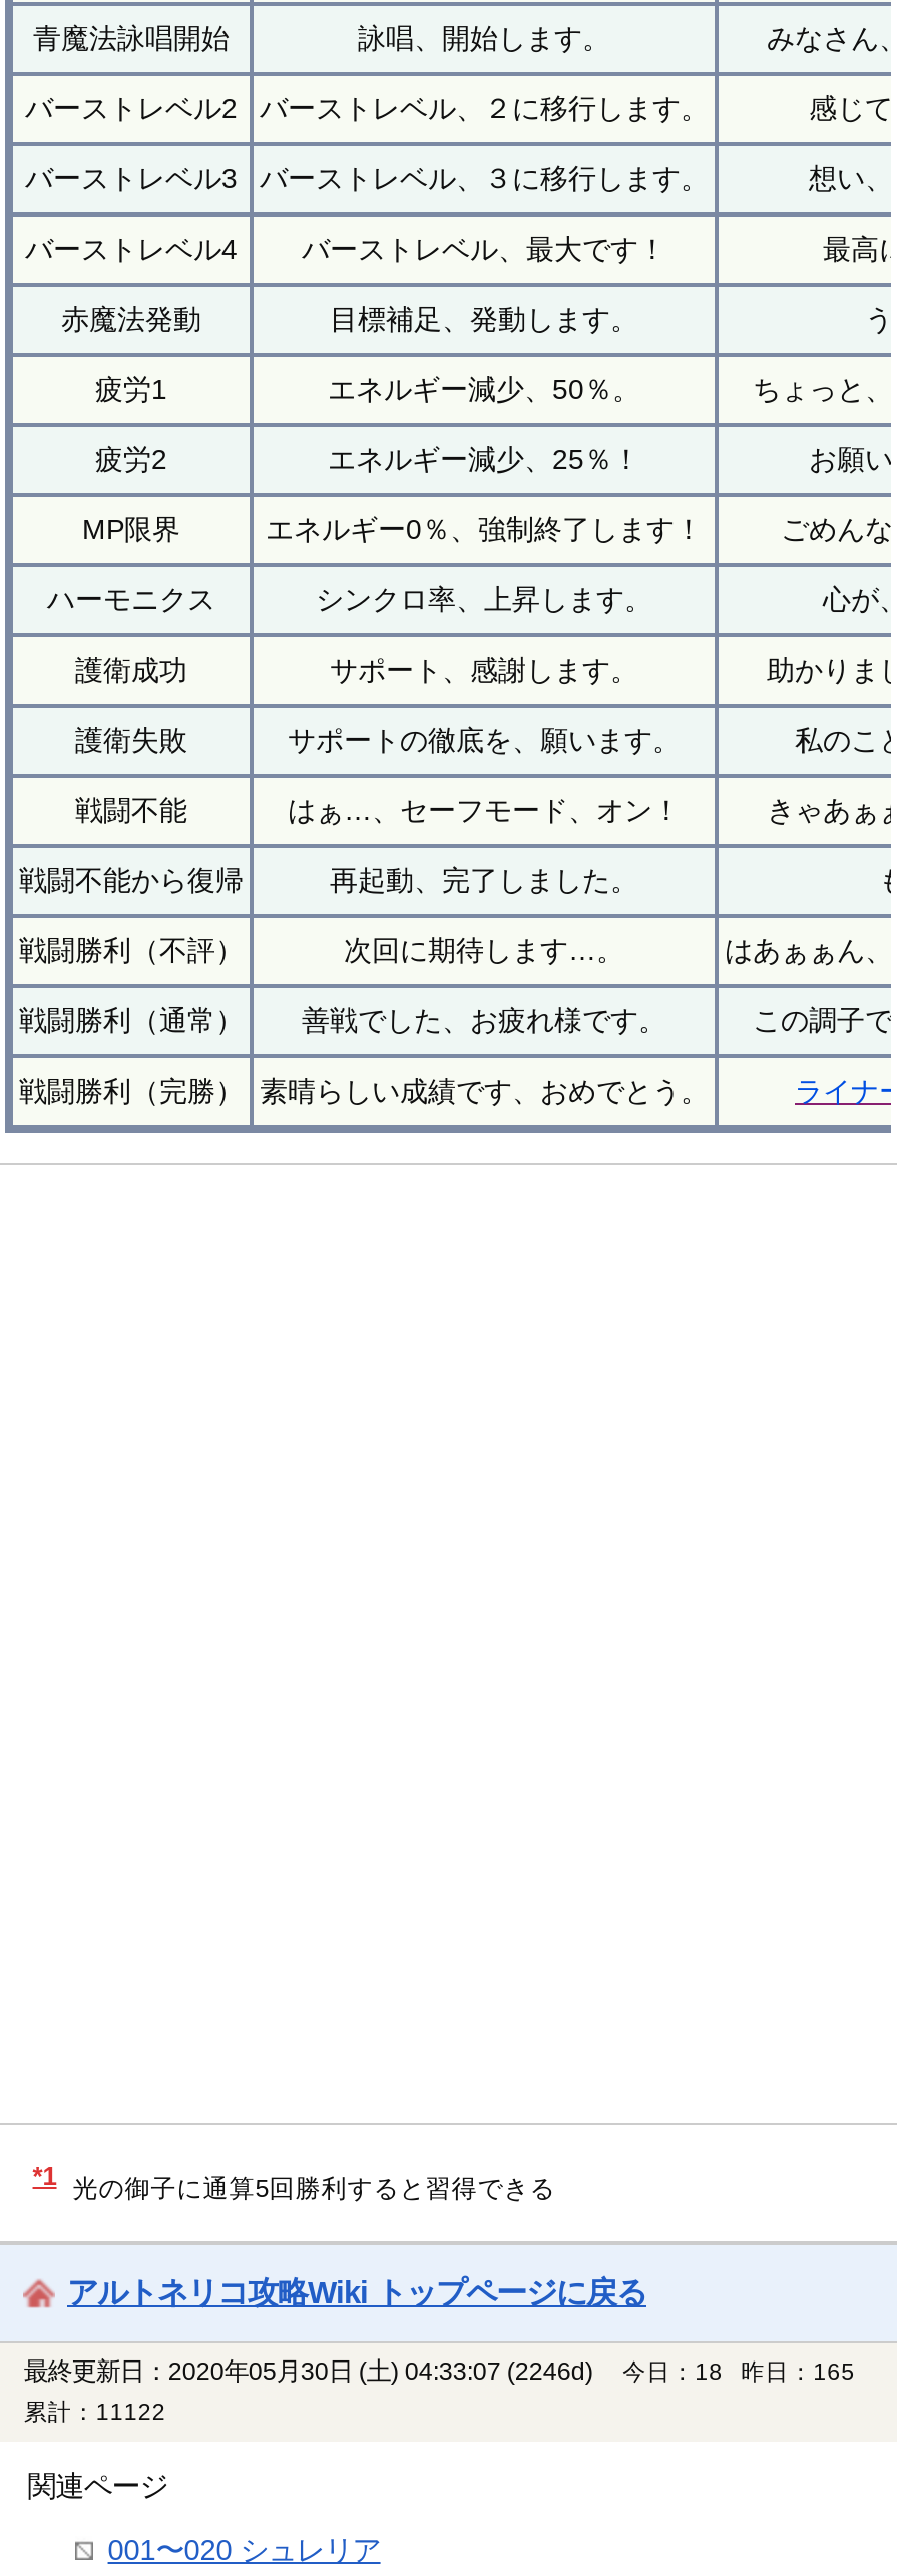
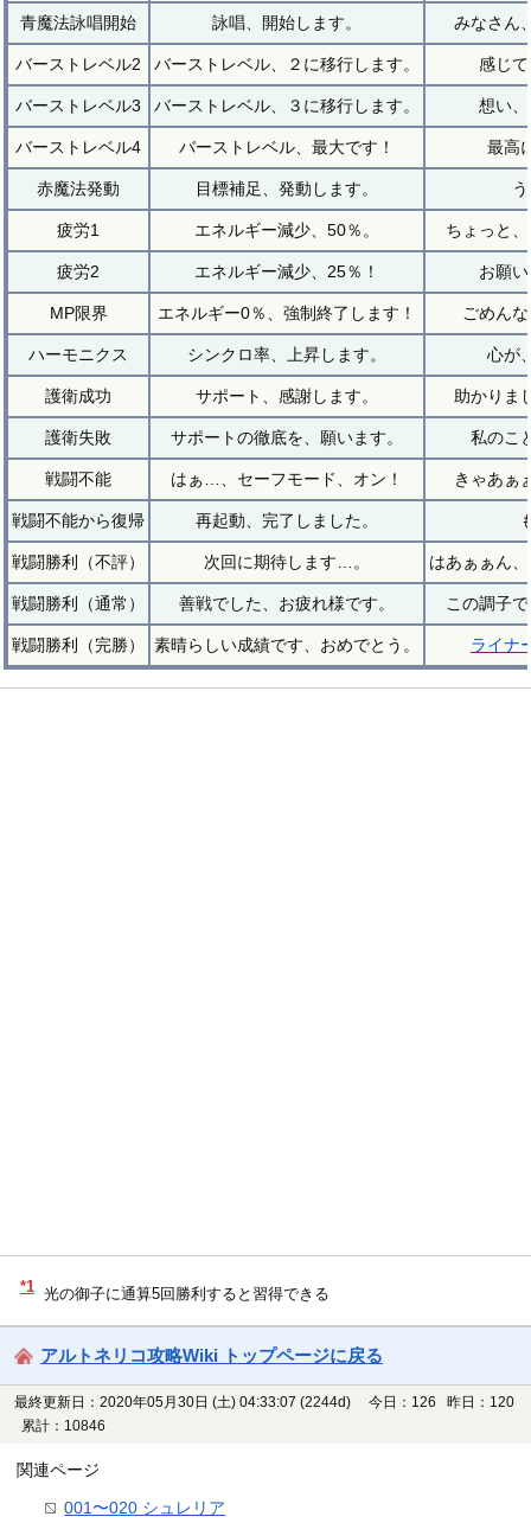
[24,2358,593,2386] 最終更新日：2020年05月30日 (土) 04:33:07 (2246d) -> [15,1394,351,1411] 最終更新日：2020年05月30日 (土) 04:33:07 (2244d)
[623,2360,867,2384] 今日：18 昨日：165 -> [369,1395,515,1410] 今日：126 昨日：120
[24,2400,178,2424] 累計：11122 -> [15,1419,113,1433] 累計：10846

